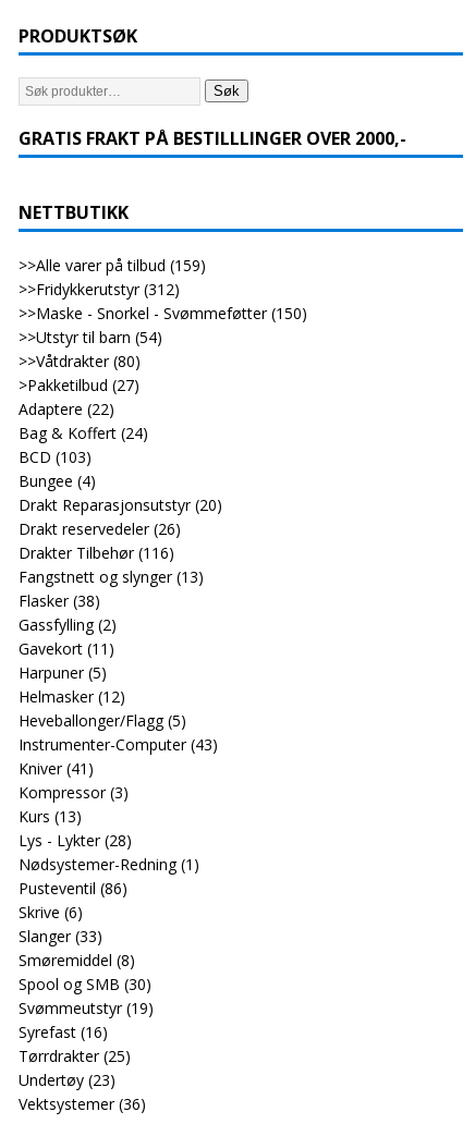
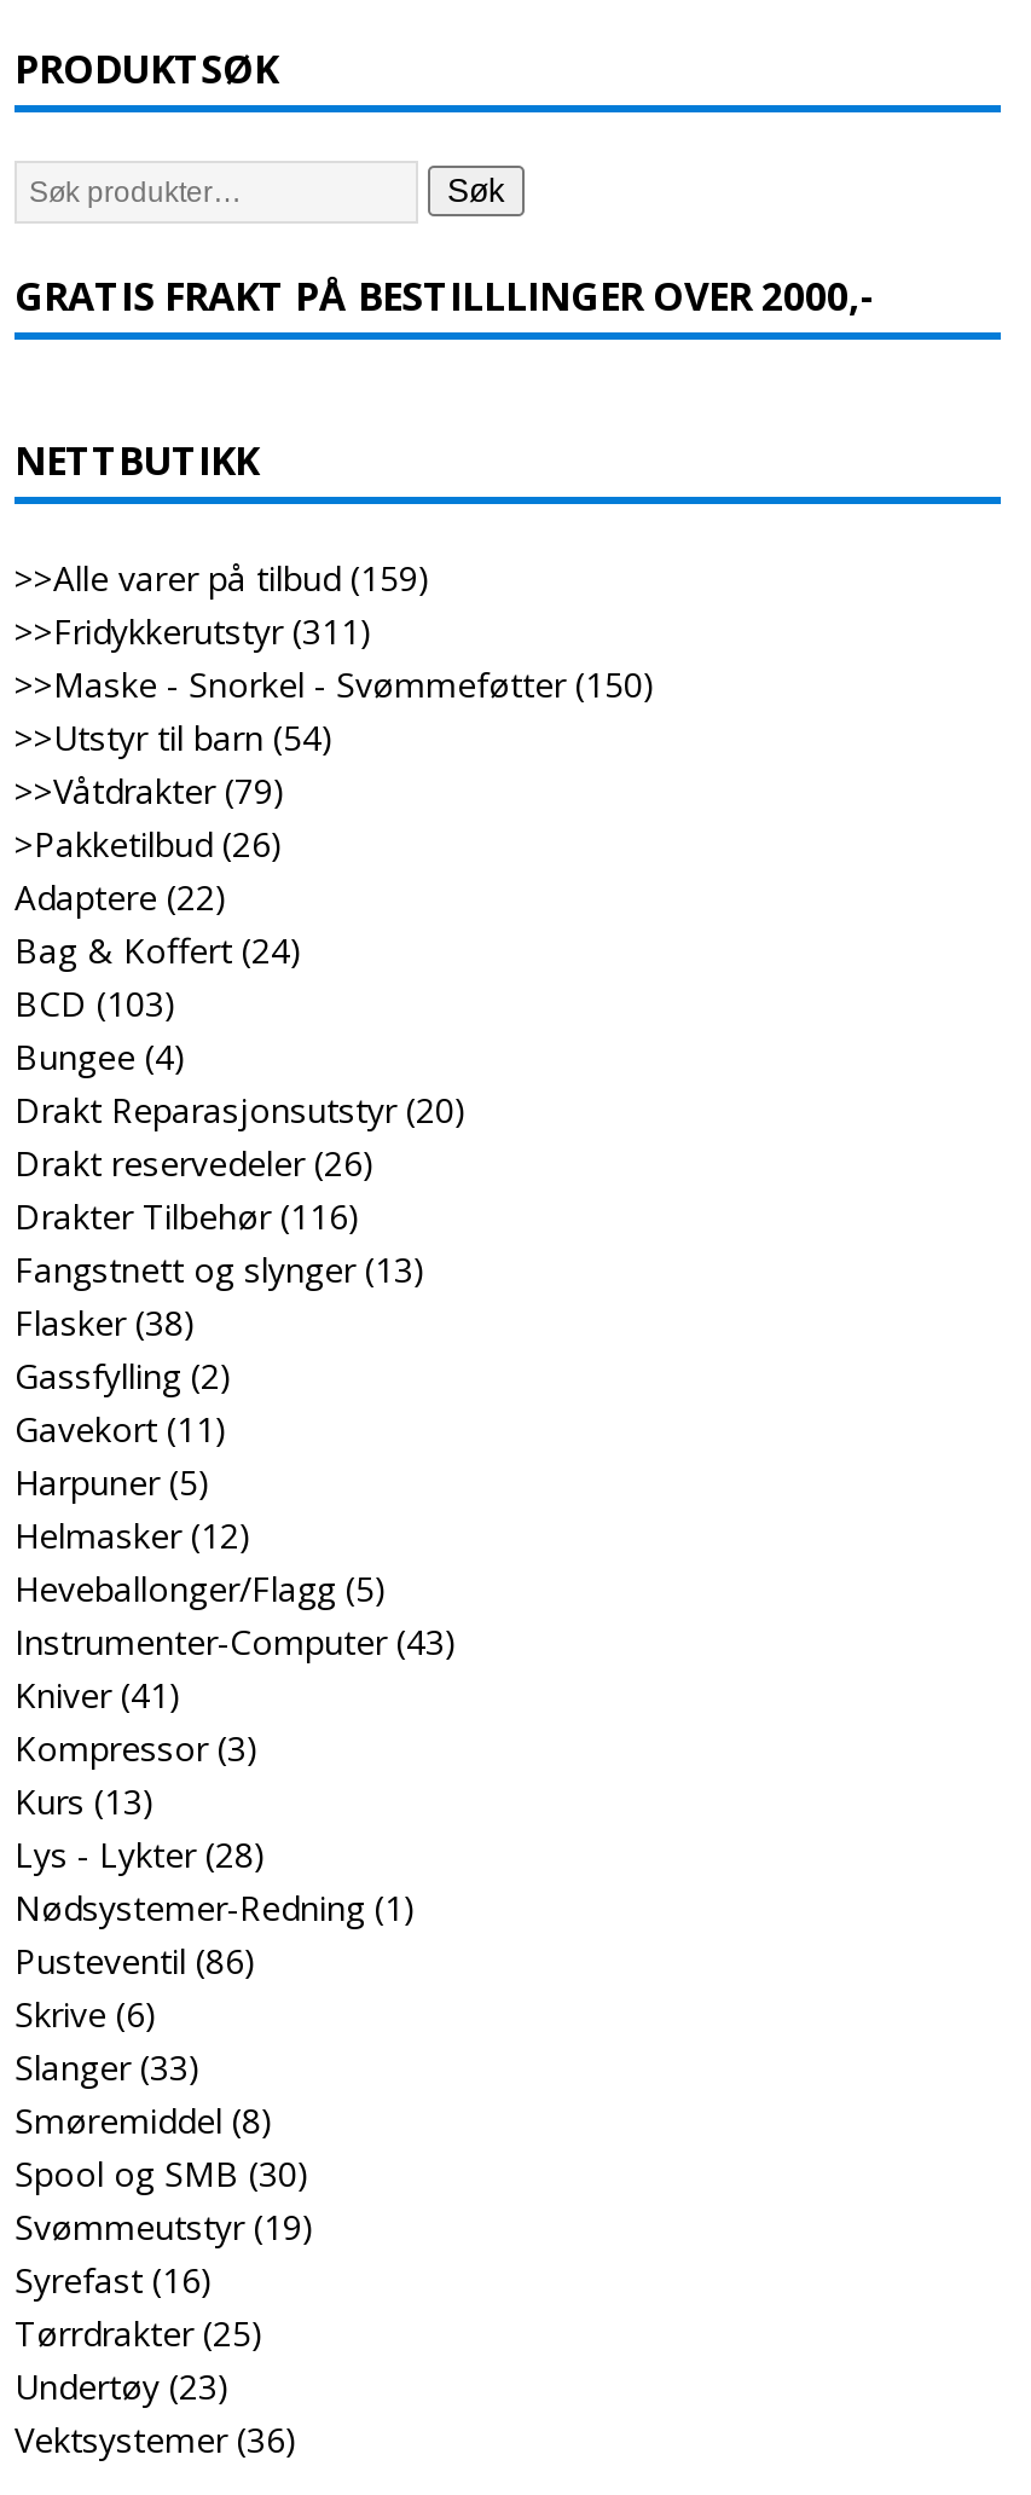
[19,279,180,300] >>Fridykkerutstyr (312) -> [15,608,372,654] >>Fridykkerutstyr (311)
[19,351,141,371] >>Våtdrakter (80) -> [15,768,285,814] >>Våtdrakter (79)
[19,375,139,395] >Pakketilbud (27) -> [15,821,283,867] >Pakketilbud (26)

